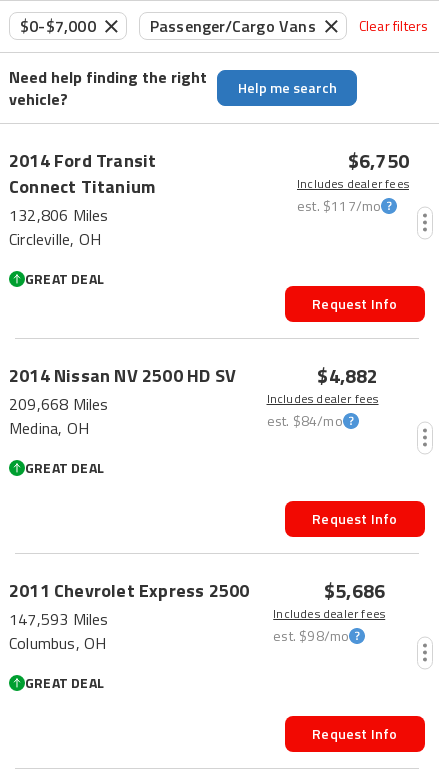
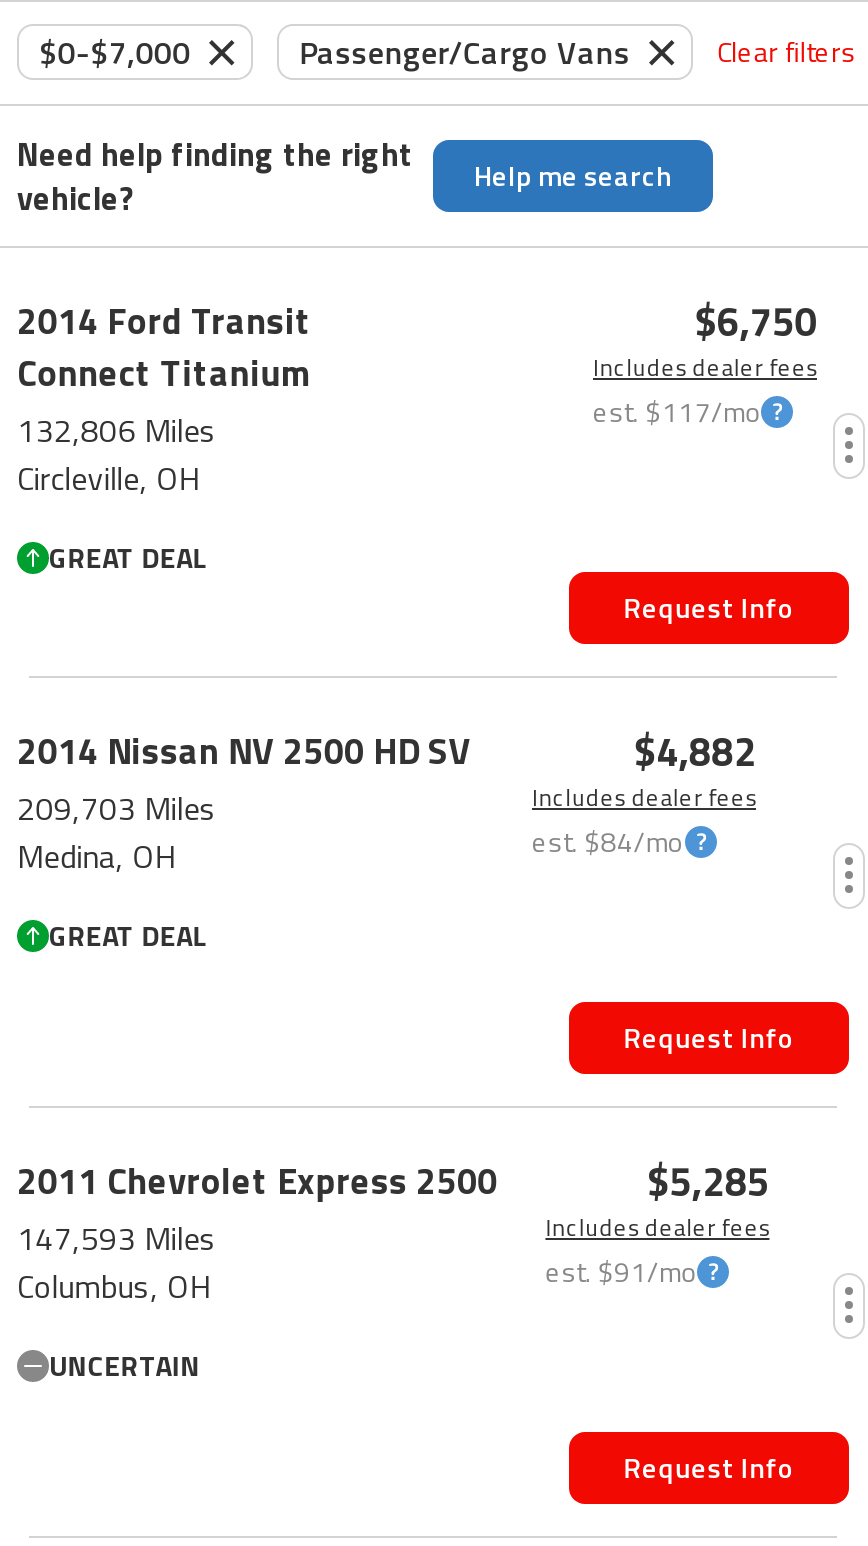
[9,392,109,416] 209,668 Miles -> [17,784,216,832] 209,703 Miles
[324,575,385,606] $5,686 -> [647,1150,769,1212] $5,285
[273,624,349,645] est. $98/mo -> [545,1249,698,1291] est. $91/mo
[25,672,104,693] GREAT DEAL -> [49,1344,201,1386] UNCERTAIN

